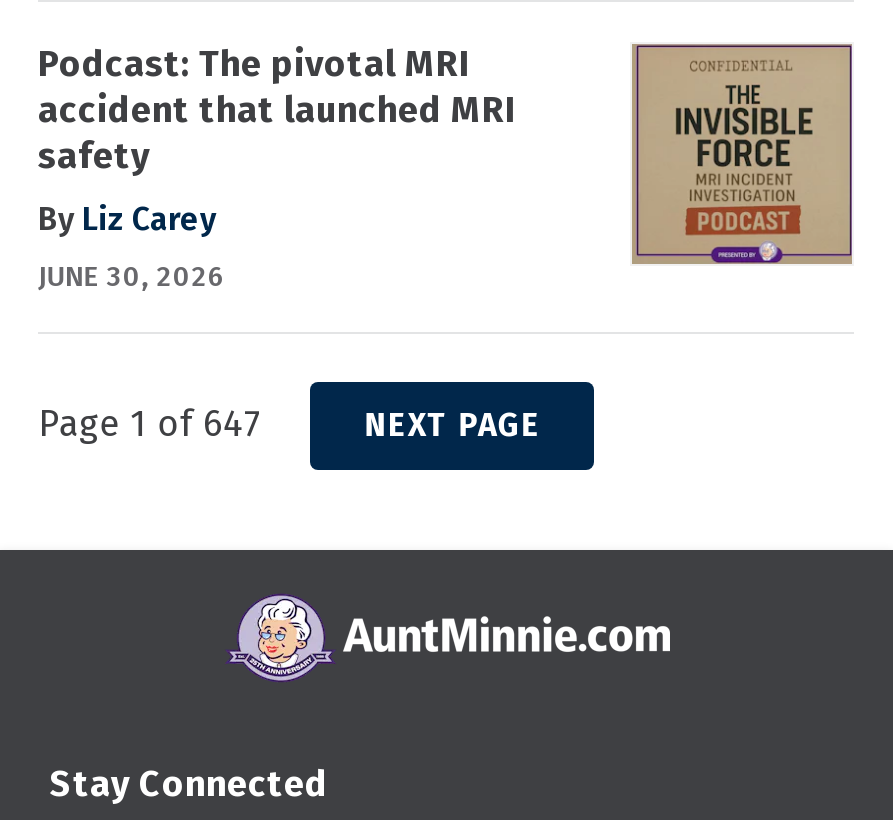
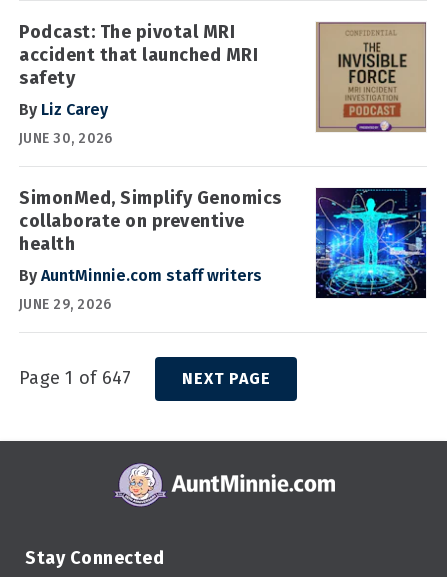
none -> [19,187,427,313] [image] | SimonMed, Simplify Genomics | collaborate on preventive | health | By AuntMinnie.com staff writers | JUNE 29, 2026

